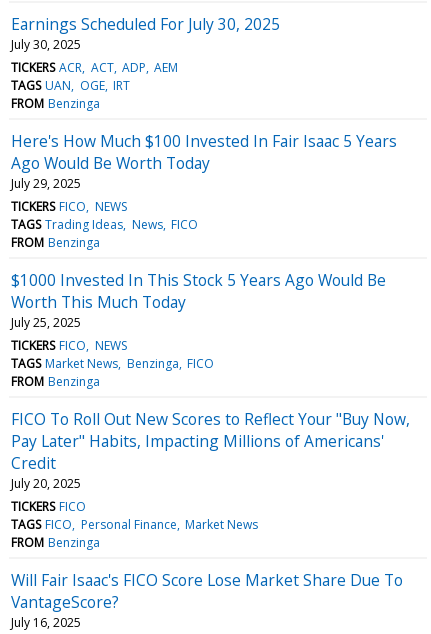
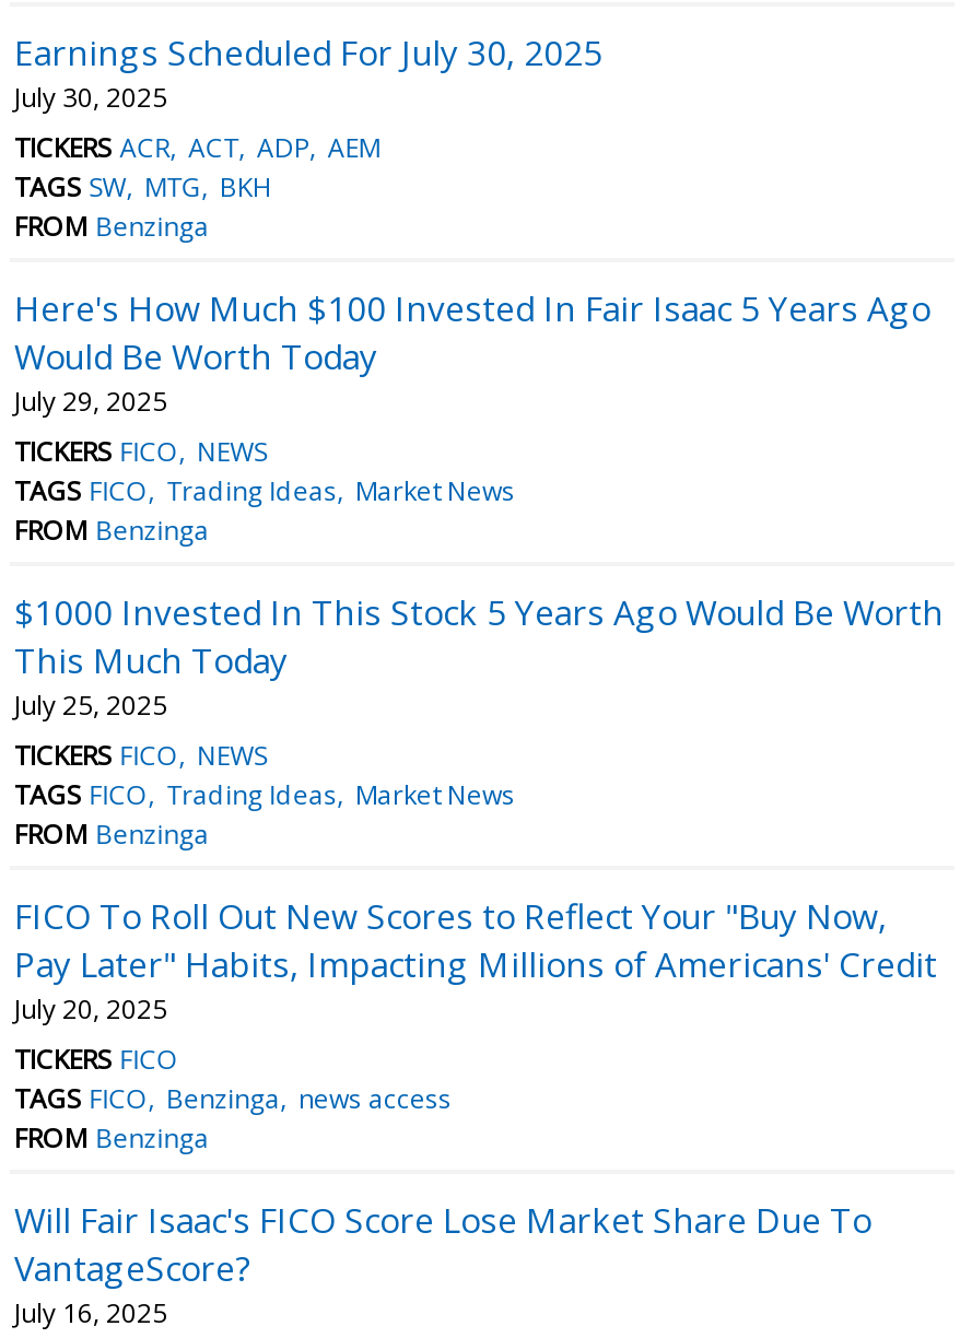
[11,77,130,94] TAGS UAN OGE IRT -> [14,168,272,205] TAGS SW MTG BKH
[11,216,198,233] TAGS Trading Ideas News FICO -> [14,472,515,509] TAGS FICO Trading Ideas Market News
[11,355,214,372] TAGS Market News Benzinga FICO -> [14,776,515,813] TAGS FICO Trading Ideas Market News
[11,516,258,533] TAGS FICO Personal Finance Market News -> [14,1080,451,1117] TAGS FICO Benzinga news access

